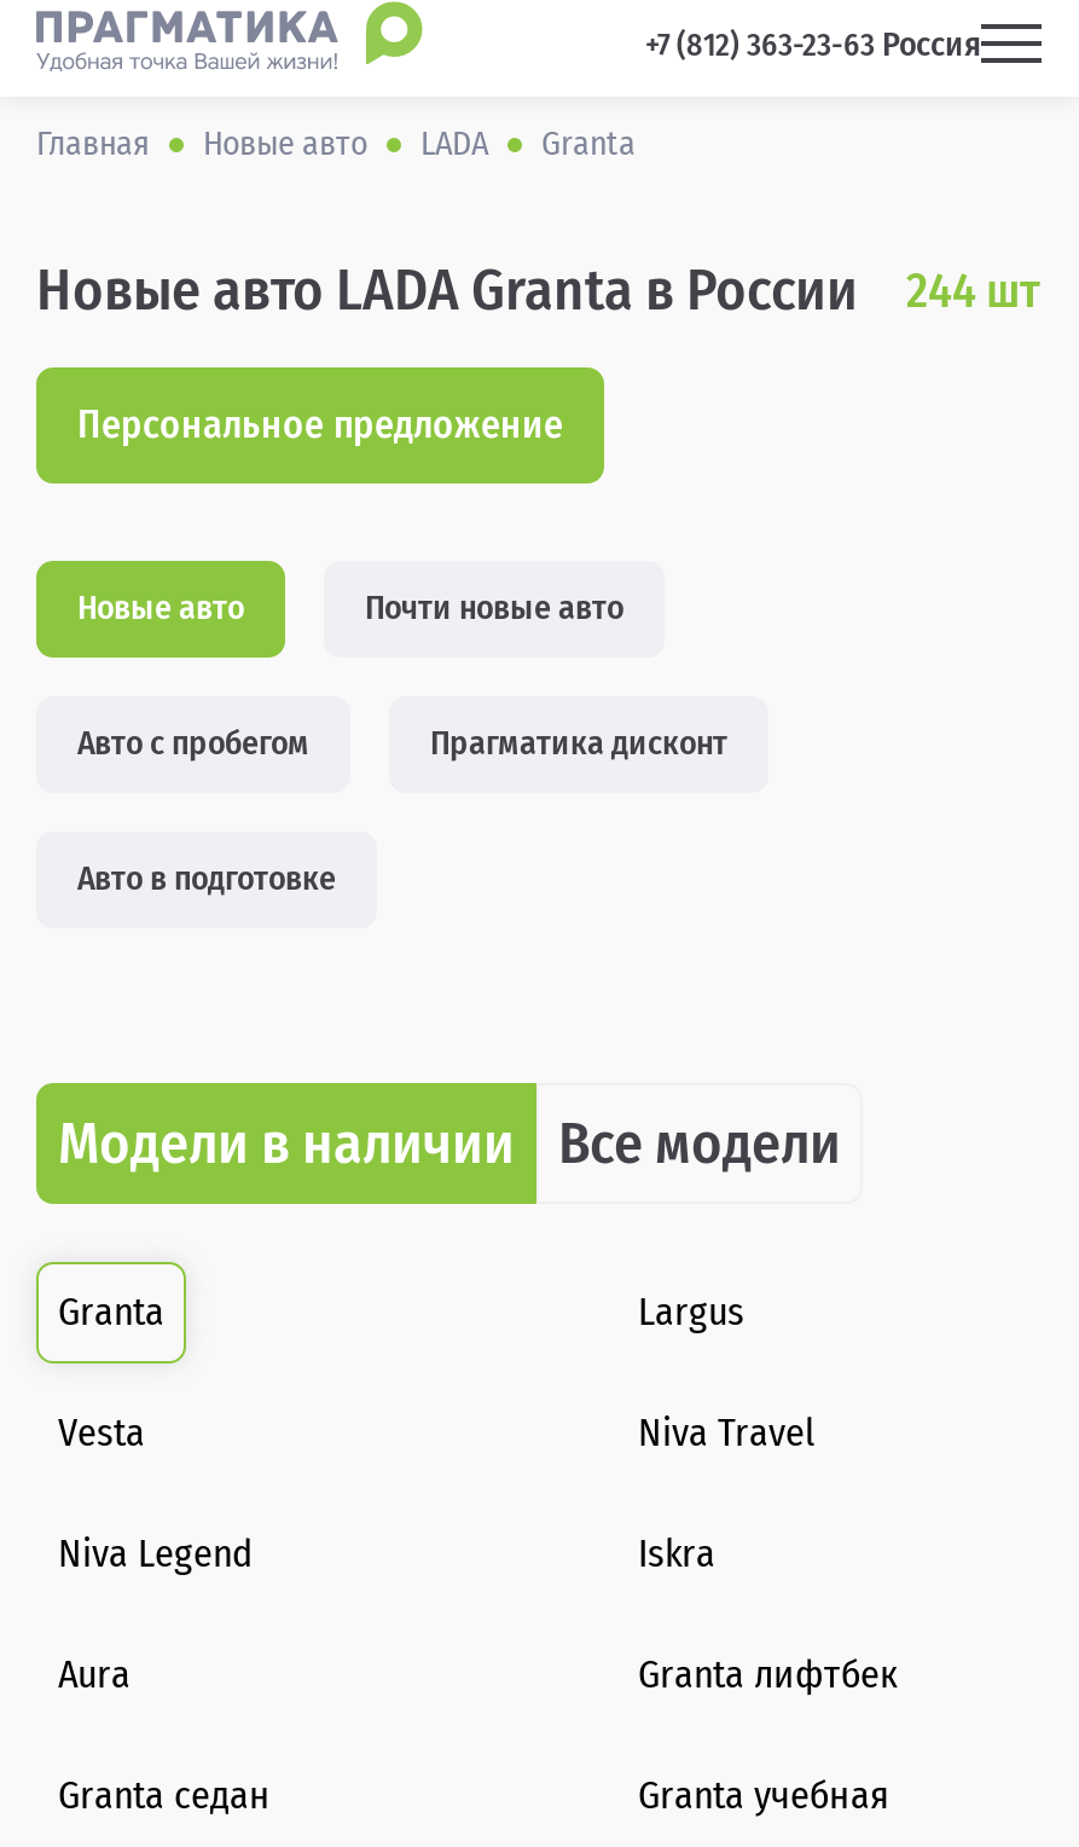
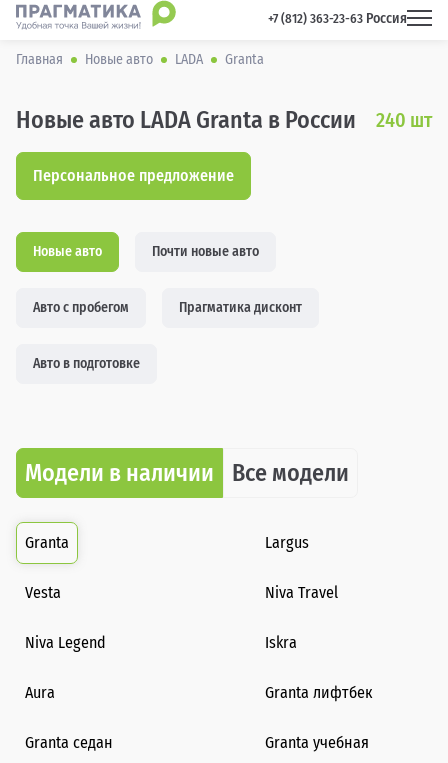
[36,256,1039,324] Новые авто LADA Granta в России 244 шт -> [16,106,432,134] Новые авто LADA Granta в России 240 шт

